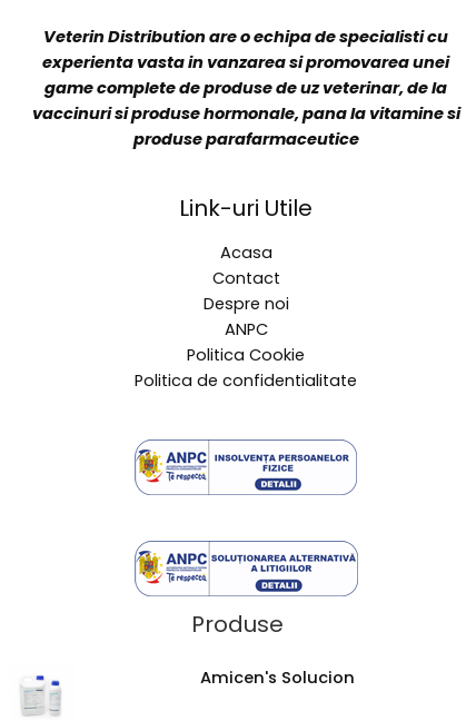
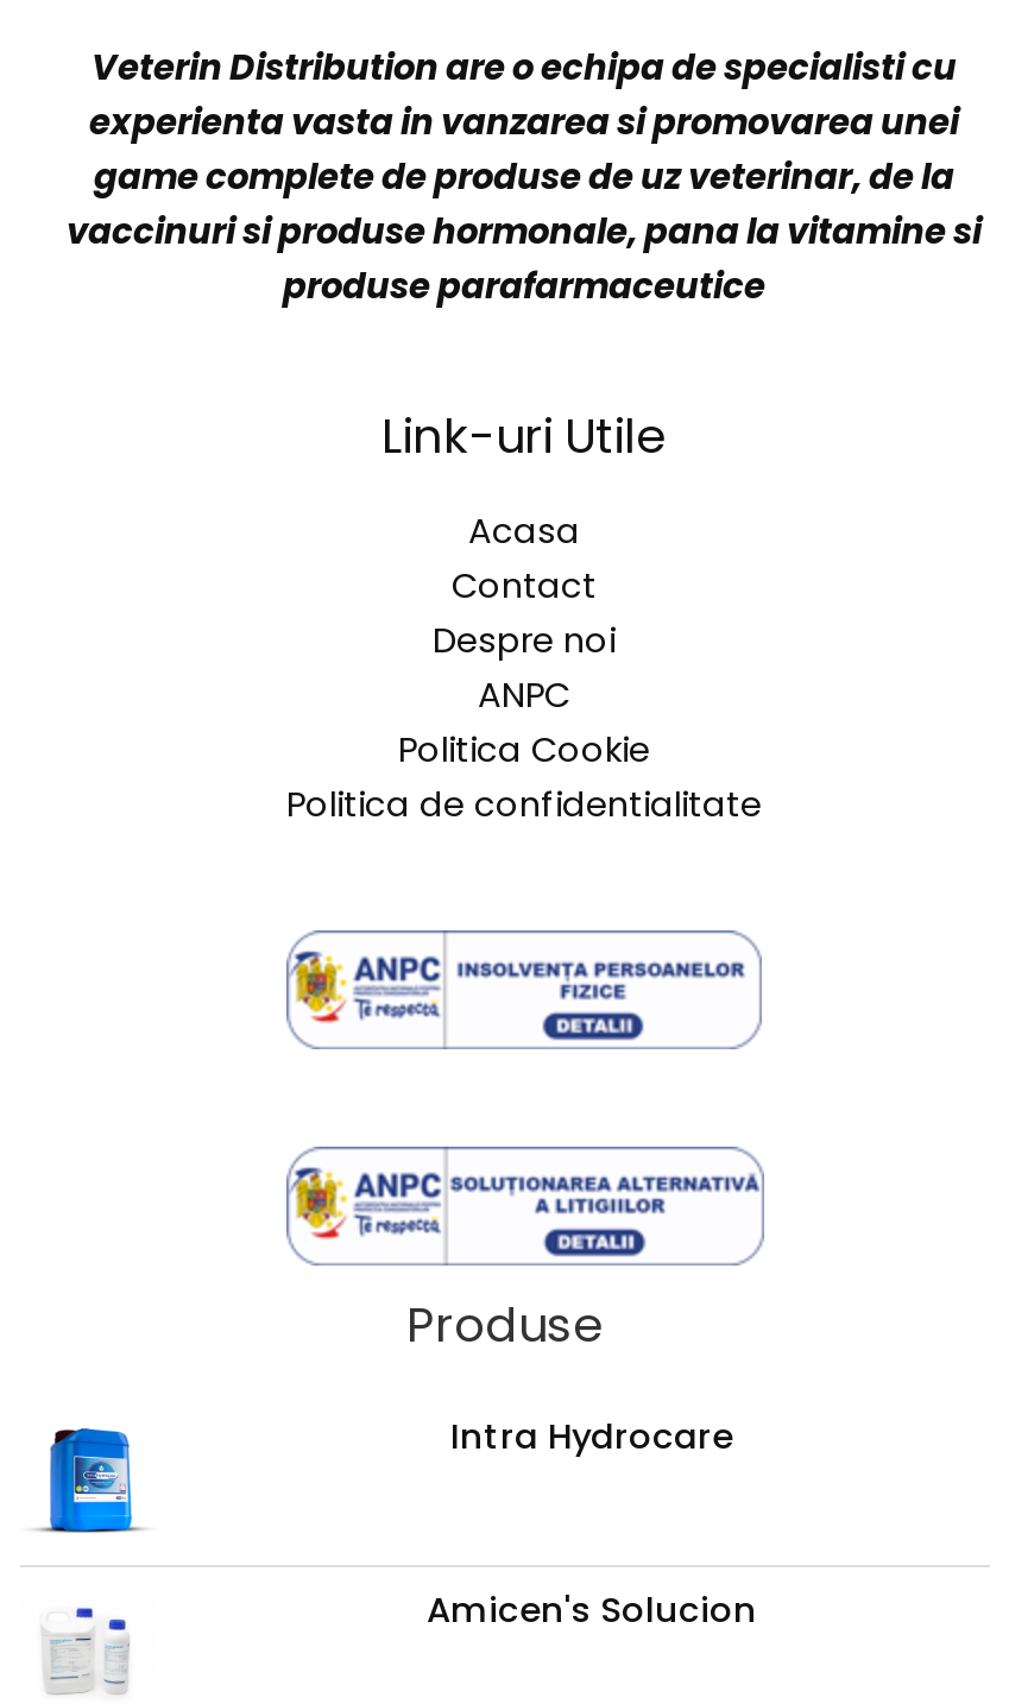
none -> [39,1425,141,1534] [image]
none -> [450,1414,733,1462] Intra Hydrocare

